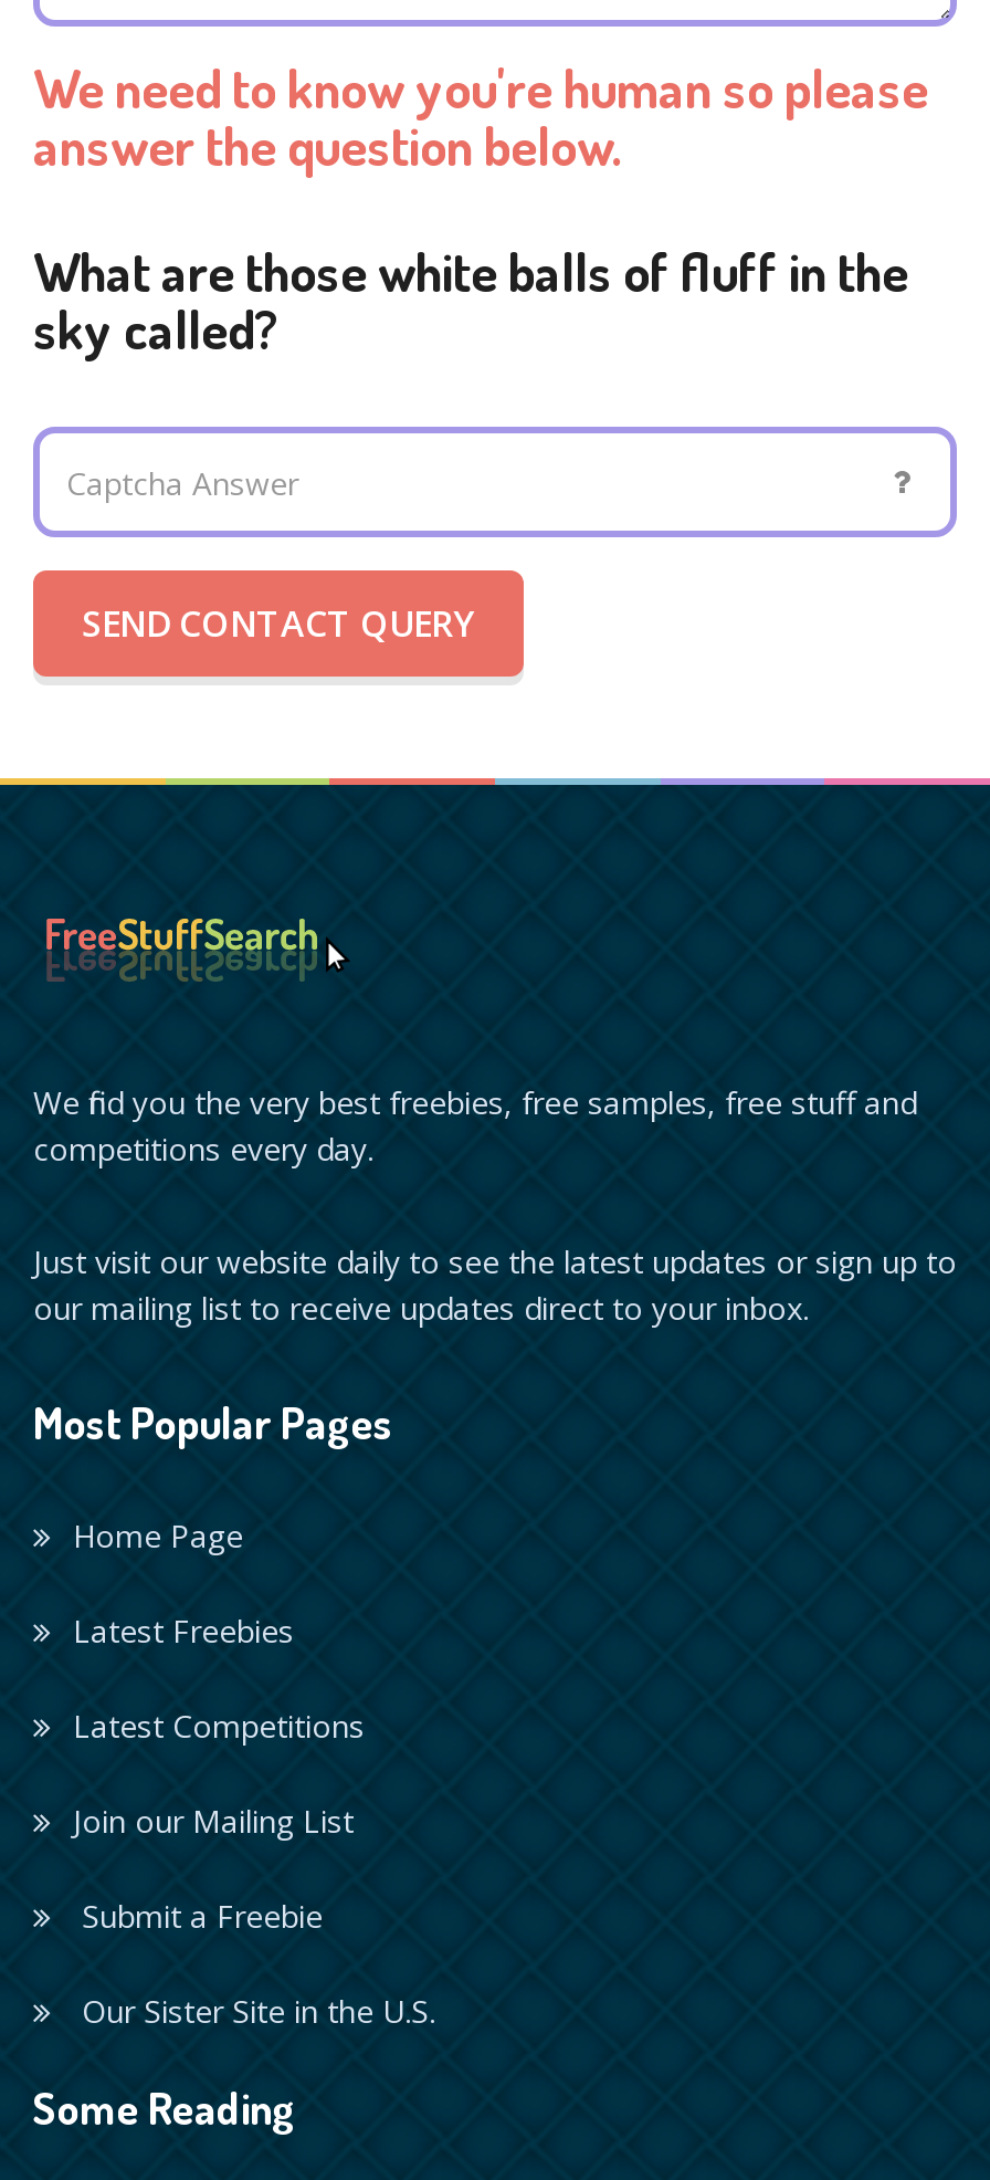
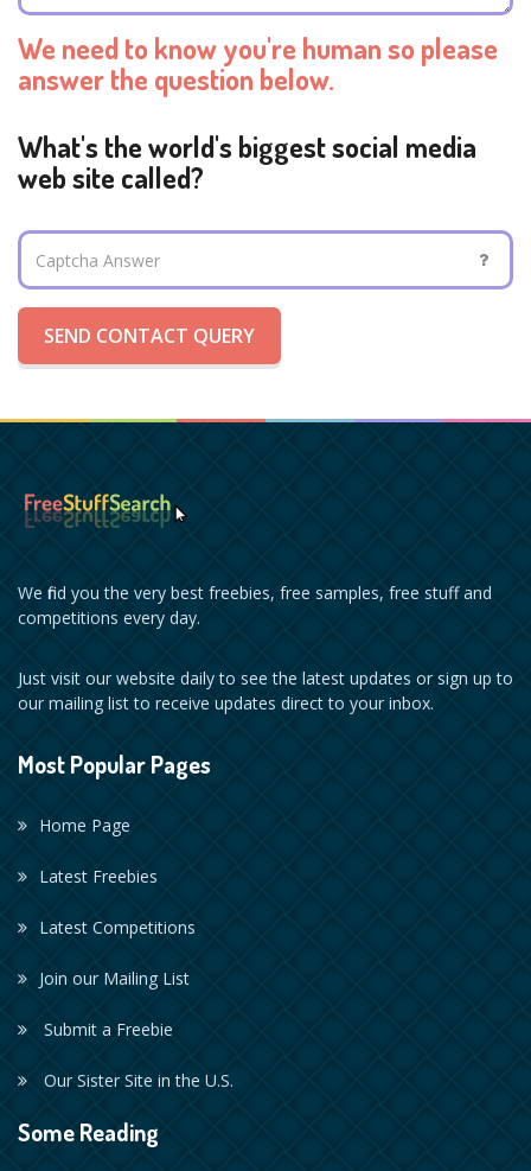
[33,237,908,363] What are those white balls of fluff in the | sky called? -> [18,128,476,196] What's the world's biggest social media | web site called?

